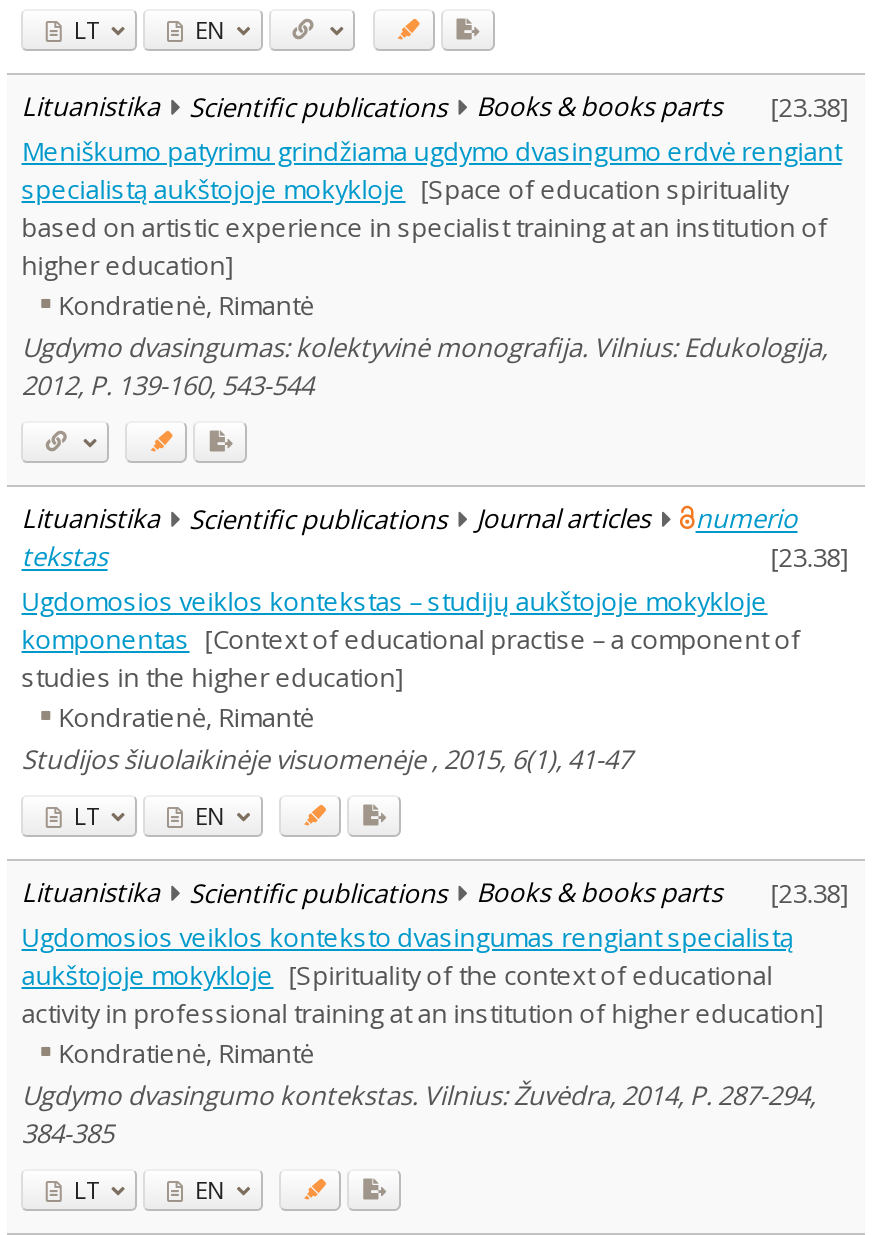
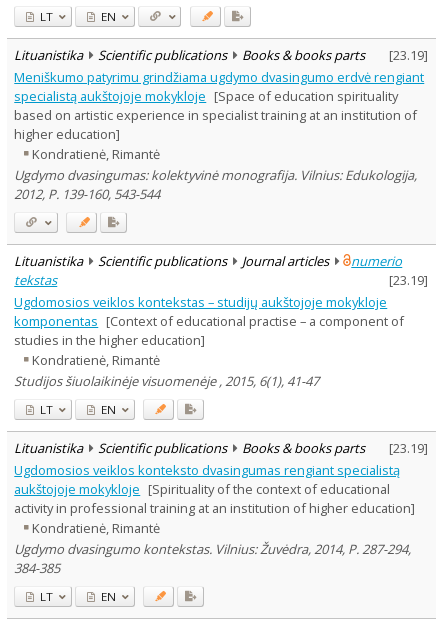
[22,88,848,124] Lituanistika Scientific publications Books & books parts [23.38] -> [14,46,428,64] Lituanistika Scientific publications Books & books parts [23.19]
[770,538,848,574] [23.38] -> [389,271,428,289] [23.19]
[22,874,848,910] Lituanistika Scientific publications Books & books parts [23.38] -> [14,439,428,457] Lituanistika Scientific publications Books & books parts [23.19]

